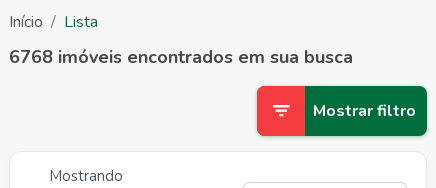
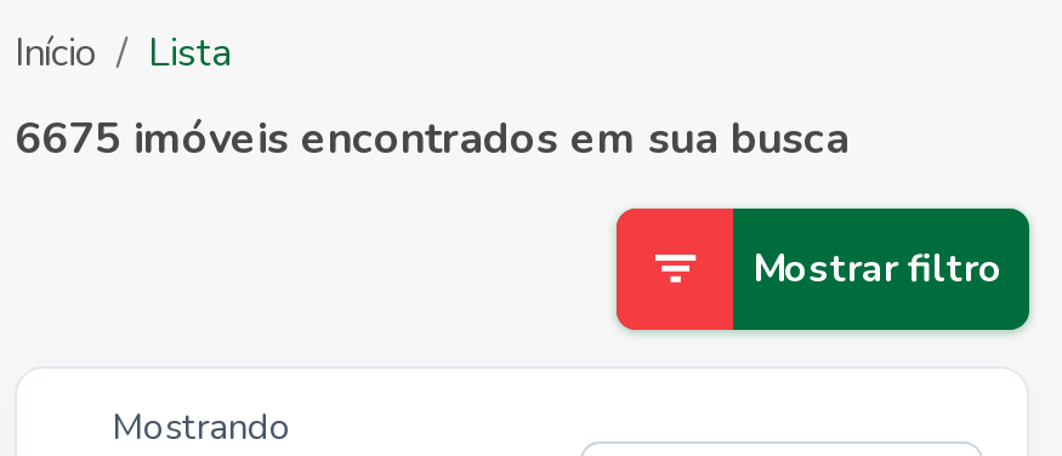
[9,45,353,69] 6768 imóveis encontrados em sua busca -> [15,109,850,167] 6675 imóveis encontrados em sua busca

